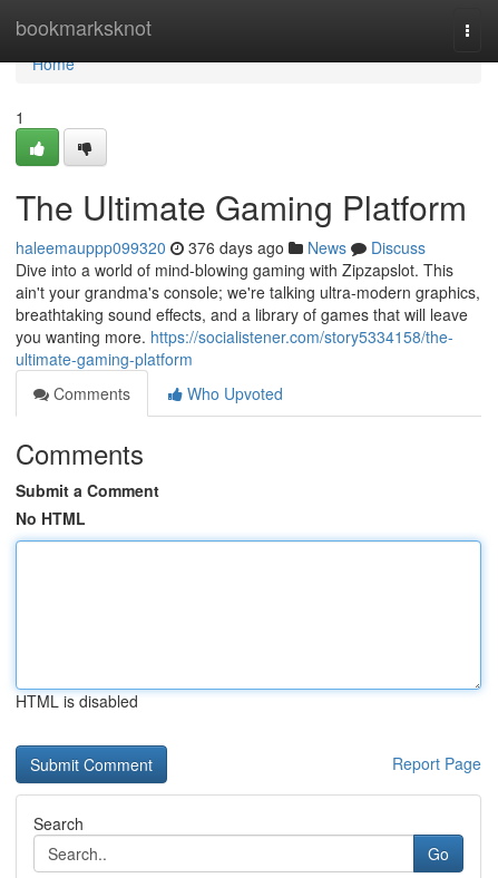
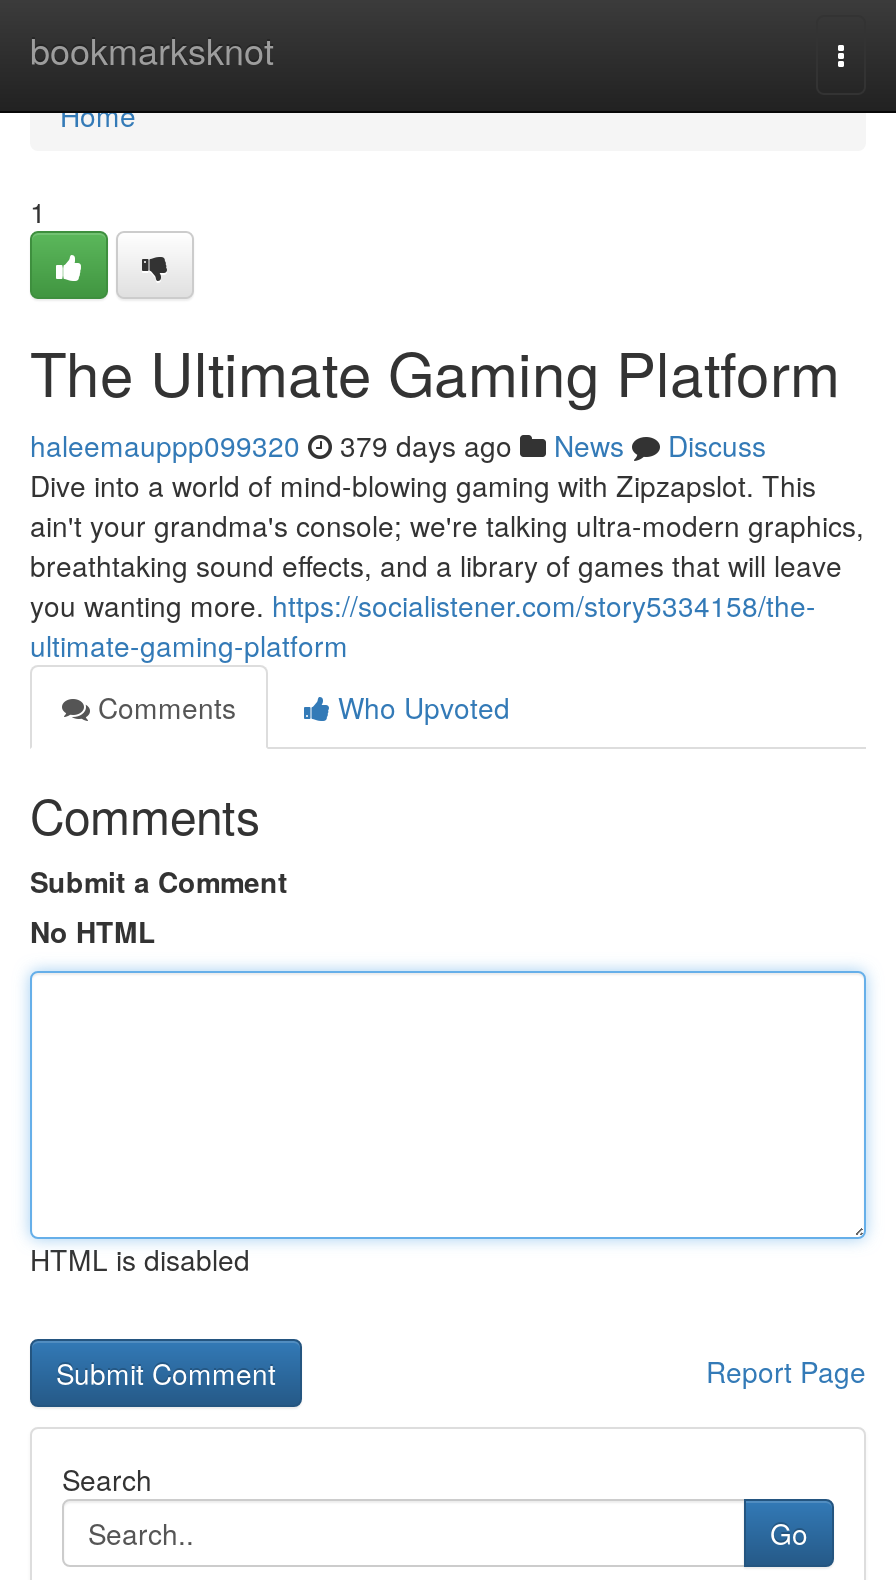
[16,236,426,258] haleemauppp099320 376 days ago News Discuss -> [30,425,766,465] haleemauppp099320 379 days ago News Discuss

